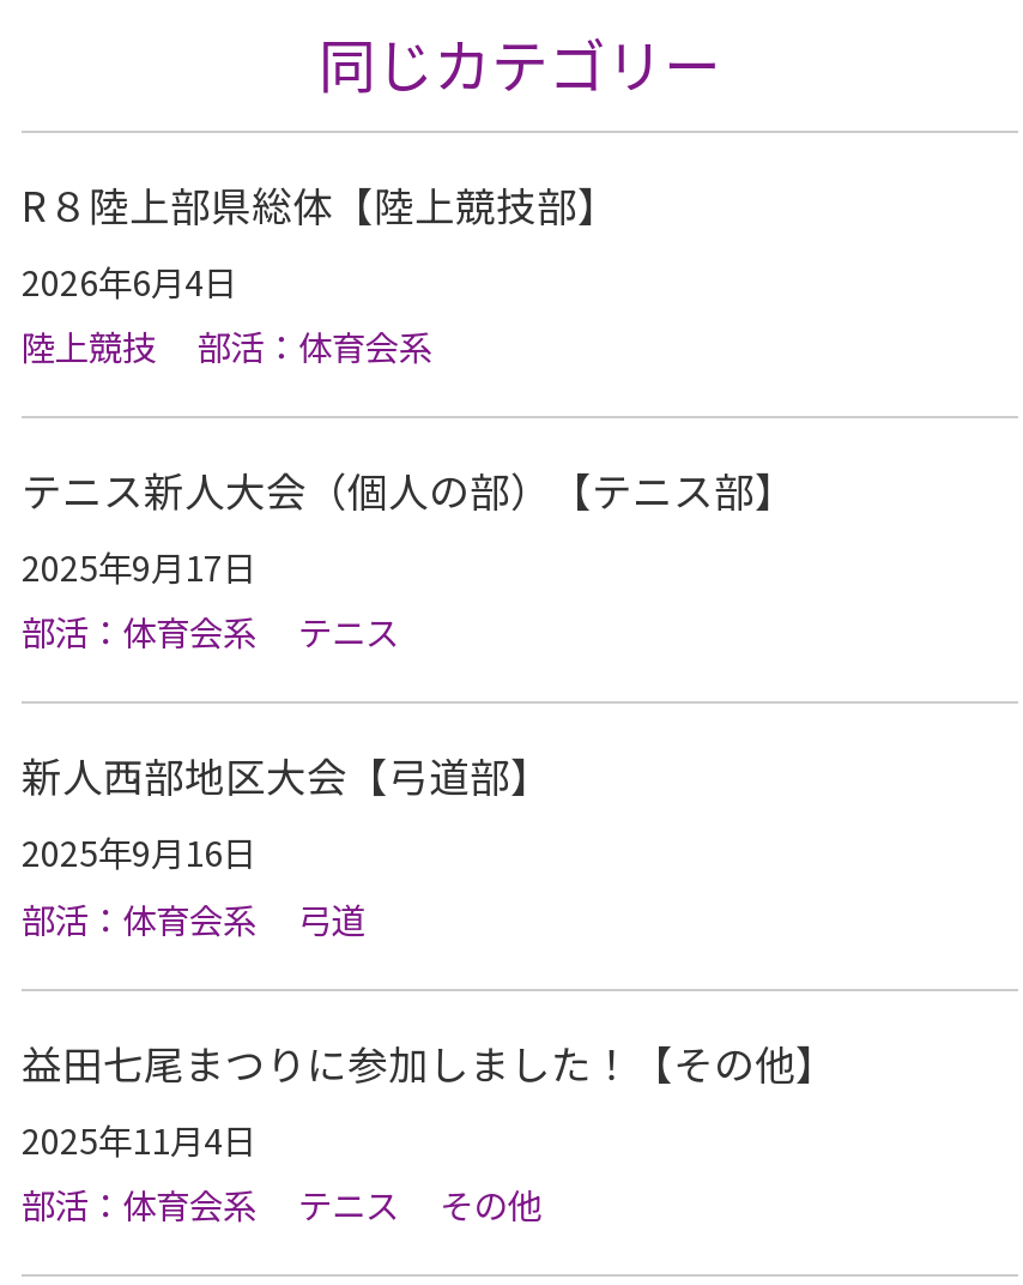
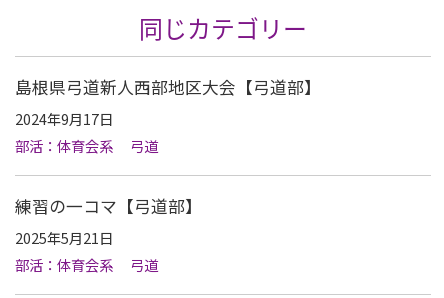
[22,175,795,877] R８陸上部県総体【陸上競技部】 | 2026年6月4日 | 陸上競技 | 部活：体育会系 | テニス新人大会（個人の部）【テニス部】 | 2025年9月17日 | 部活：体育会系 | テニス | 新人西部地区大会【弓道部】 | 2025年9月16日 -> [15,75,321,129] 島根県弓道新人西部地区大会【弓道部】 | 2024年9月17日
[22,1034,836,1163] 益田七尾まつりに参加しました！【その他】 | 2025年11月4日 -> [15,194,202,248] 練習の一コマ【弓道部】 | 2025年5月21日
[298,1178,541,1228] テニス | その他 -> [130,254,158,275] 弓道

